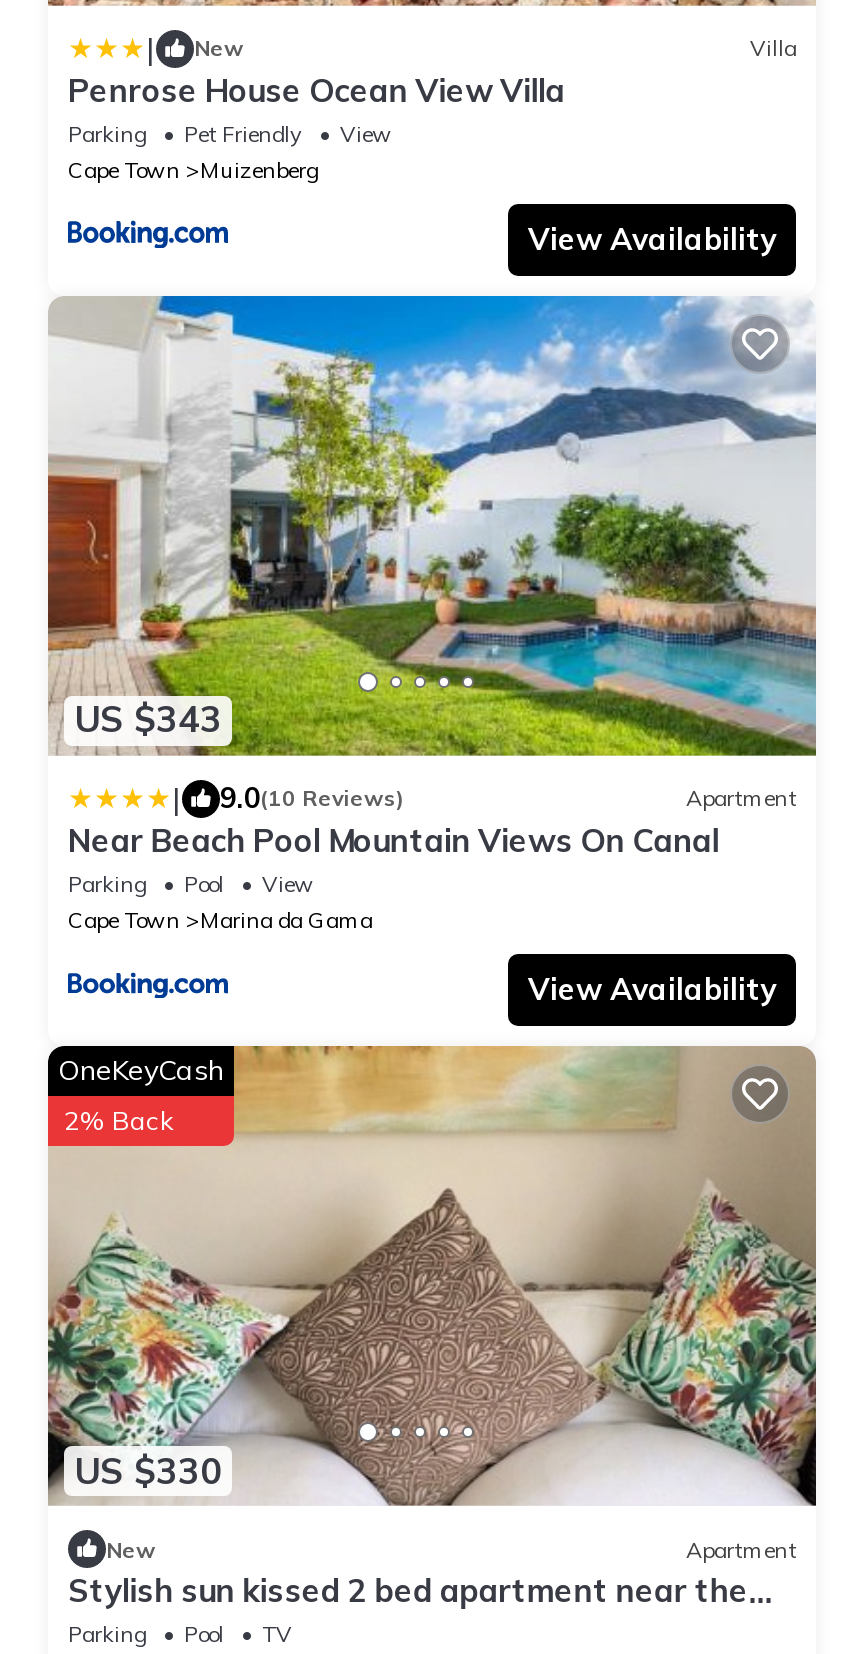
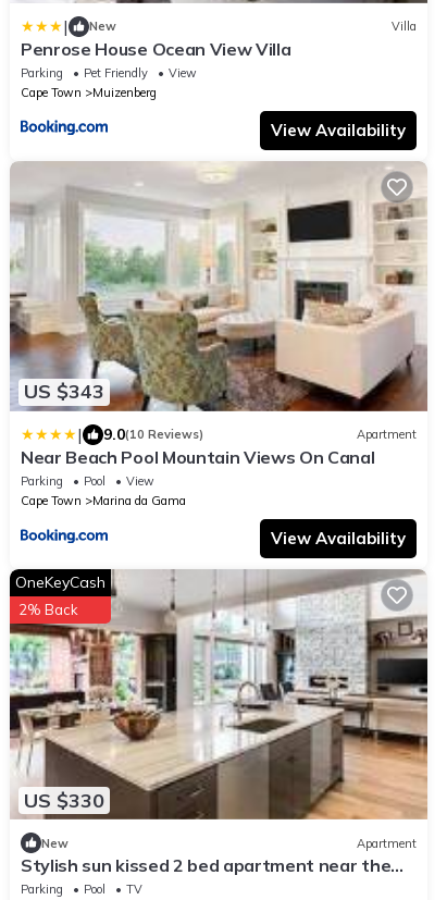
[46,294,816,758] [image] -> [10,161,427,412] [image]
[46,1046,818,1506] [image] -> [10,569,429,821] [image]

